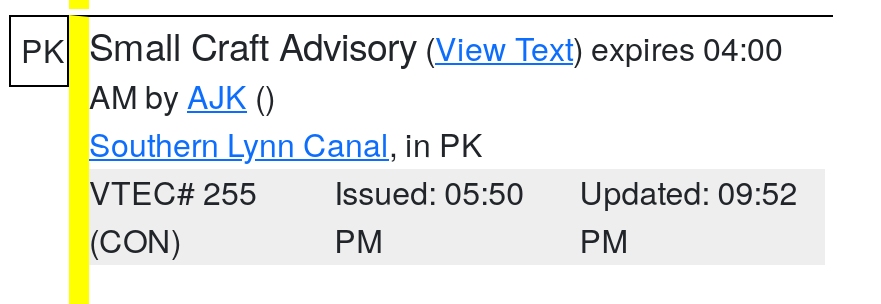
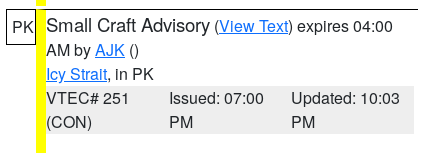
[89,121,483,215] Southern Lynn Canal, in PK | VTEC# 255 -> [46,62,154,109] Icy Strait, in PK | VTEC# 251
[334,169,524,215] Issued: 05:50 -> [169,86,264,109] Issued: 07:00
[579,169,797,215] Updated: 09:52 -> [291,86,400,109] Updated: 10:03

